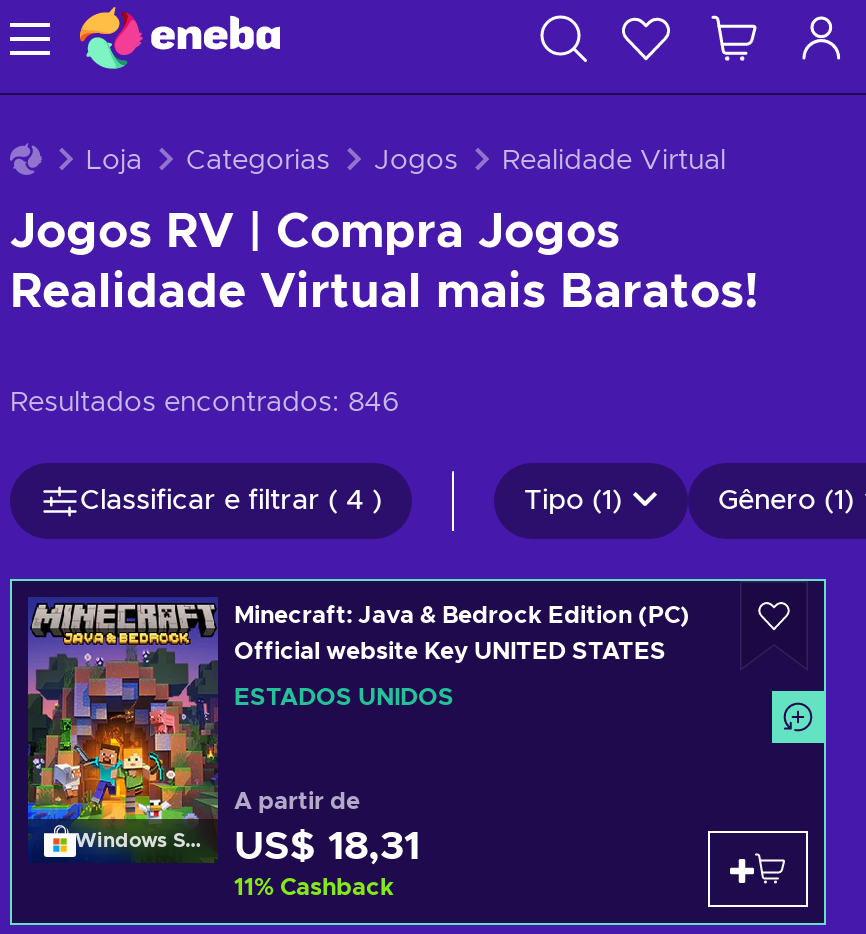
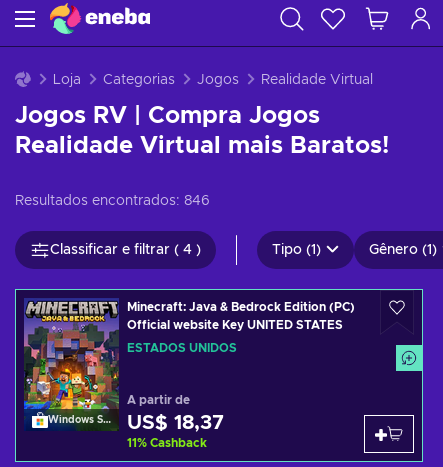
[234,827,420,867] US$ 18,31 -> [127,413,224,433] US$ 18,37

